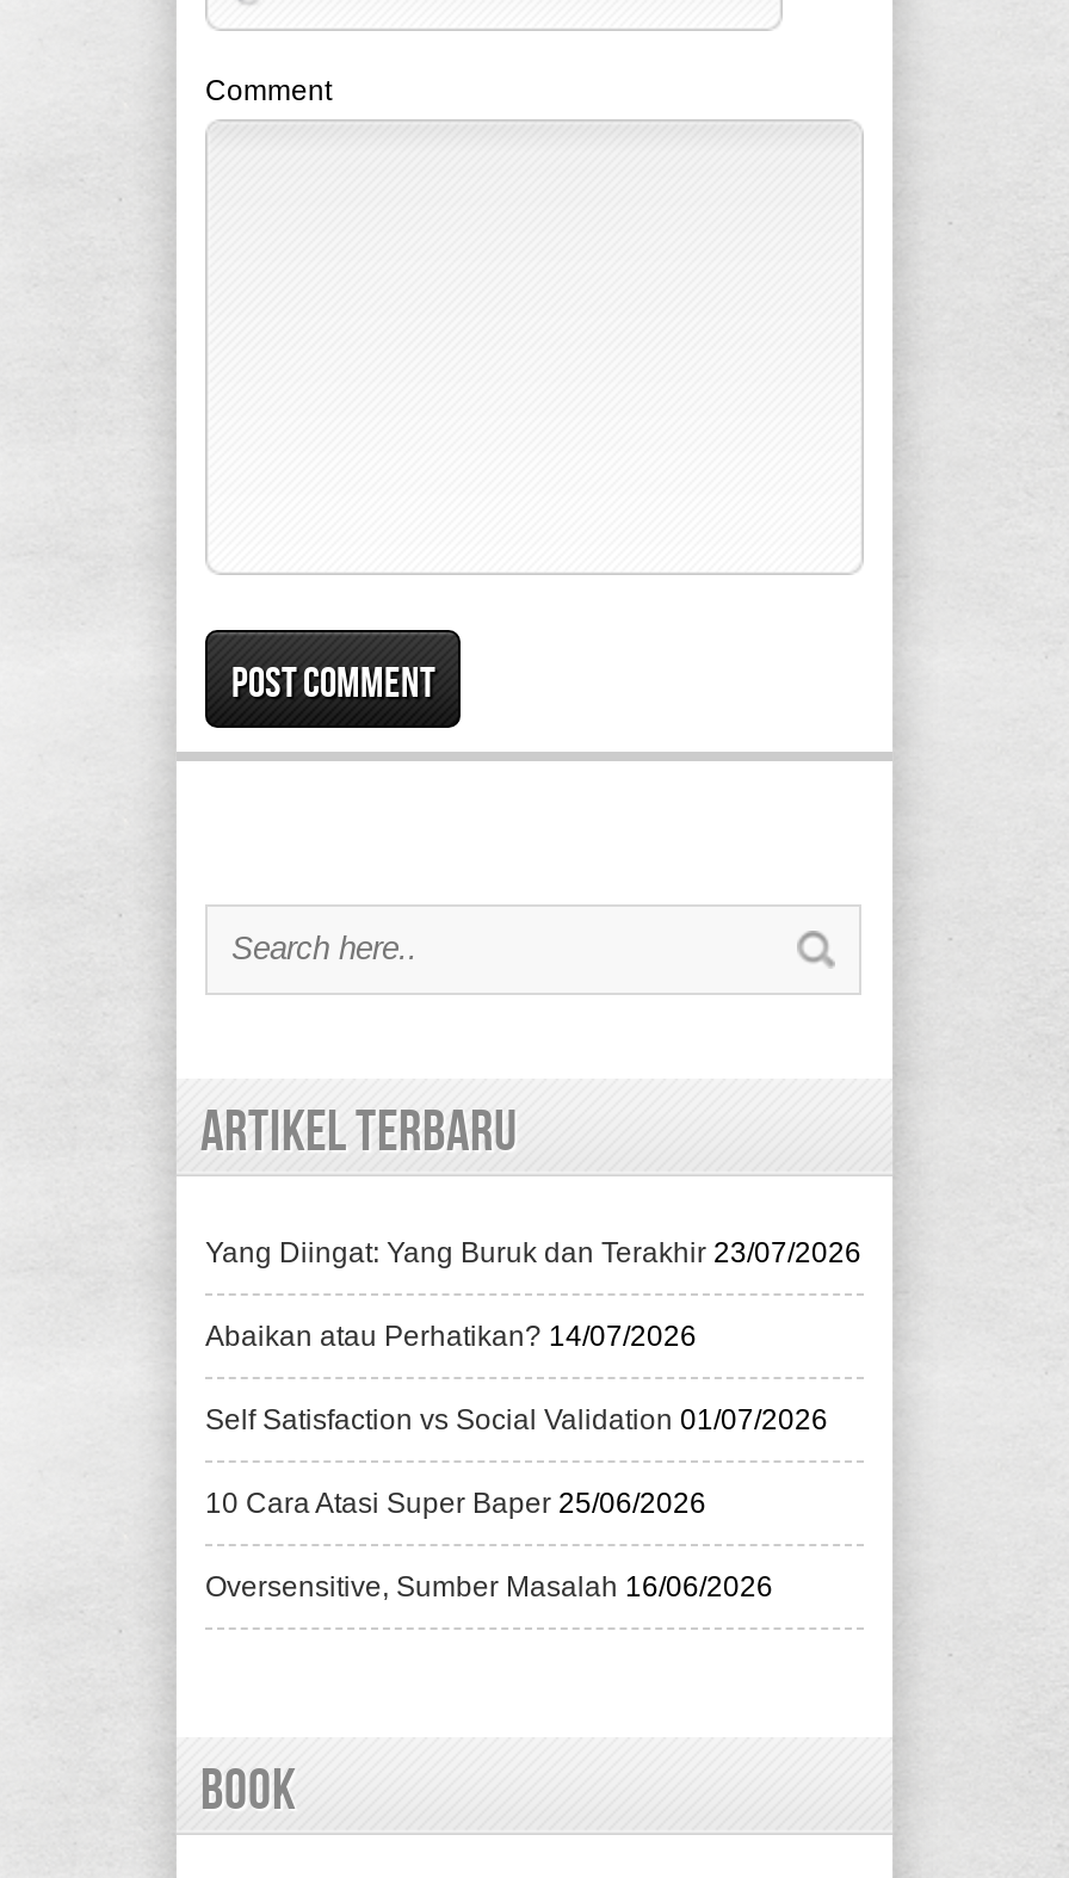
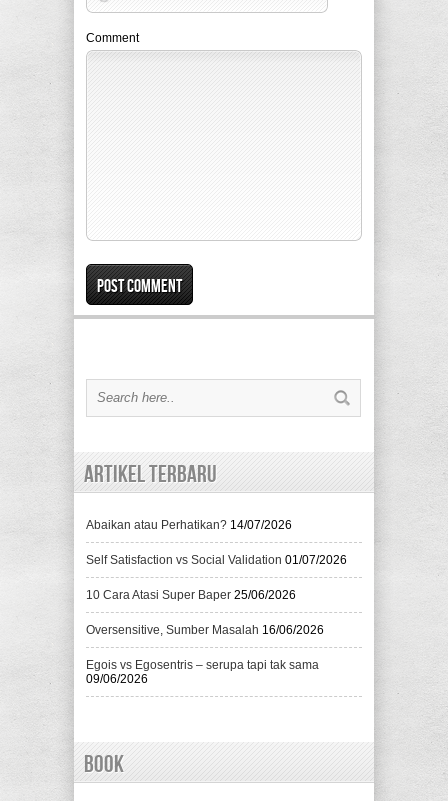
[205,1237,861,1270] Yang Diingat: Yang Buruk dan Terakhir 23/07/2026 -> none
moved [205,1320,828,1604] -> [86,518,347,637]: Abaikan atau Perhatikan? 14/07/2026 | Self Satisfaction vs Social Validation 01/07/2026 | 10 Cara Atasi Super Baper 25/06/2026 | Oversensitive, Sumber Masalah 16/06/2026
none -> [86,658,319,686] Egois vs Egosentris – serupa tapi tak sama | 09/06/2026

